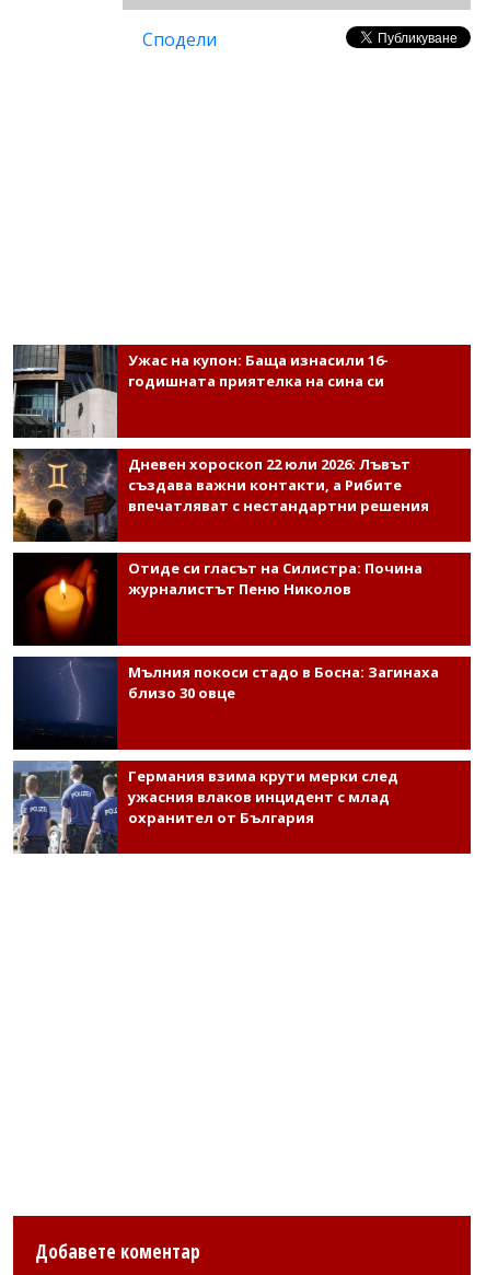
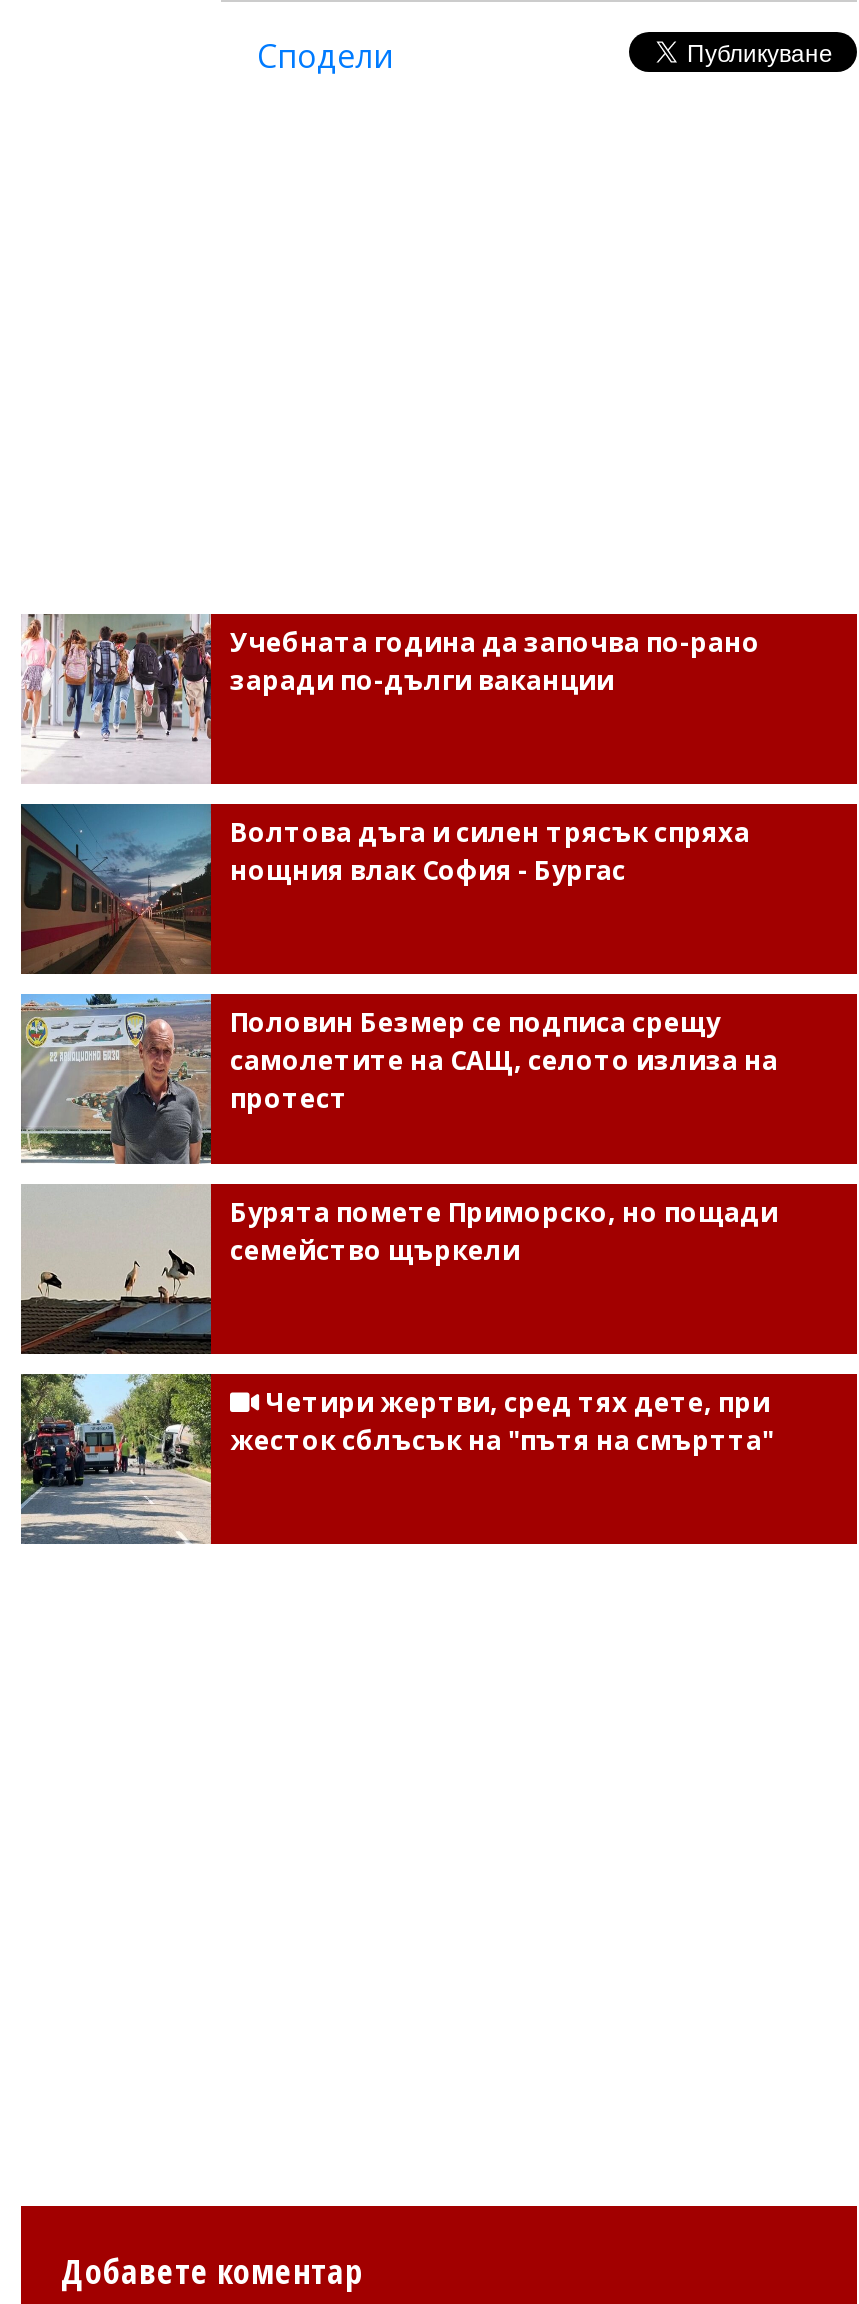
[12,345,388,439] [image] | Ужас на купон: Баща изнасили 16- | годишната приятелка на сина си -> [21,614,760,784] [image] | Учебната година да започва по-рано | заради по-дълги ваканции
[12,448,429,543] [image] | Дневен хороскоп 22 юли 2026: Лъвът | създава важни контакти, а Рибите | впечатляват с нестандартни решения -> [19,802,750,976] [image] | Волтова дъга и силен трясък спряха | нощния влак София - Бургас
[12,552,422,647] [image] | Отиде си гласът на Силистра: Почина | журналистът Пеню Николов -> [19,992,778,1166] [image] | Половин Безмер се подписа срещу | самолетите на САЩ, селото излиза на | протест
[12,657,438,750] [image] | Мълния покоси стадо в Босна: Загинаха | близо 30 овце -> [21,1186,778,1354] [image] | Бурята помете Приморско, но пощади | семейство щъркели
[12,760,398,854] [image] | Германия взима крути мерки след | ужасния влаков инцидент с млад | охранител от България -> [19,1372,774,1544] [image] | Четири жертви, сред тях дете, при | жесток сблъсък на "пътя на смъртта"

